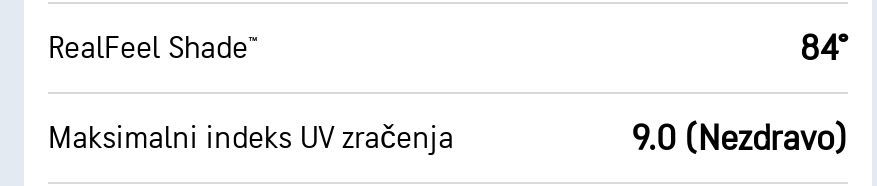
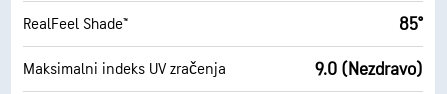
[800,28,848,70] 84° -> [399,14,423,35] 85°

